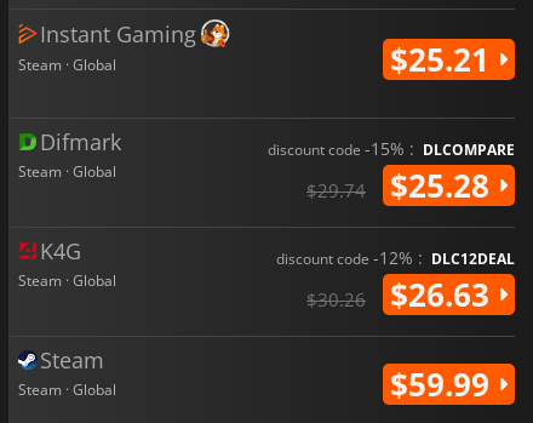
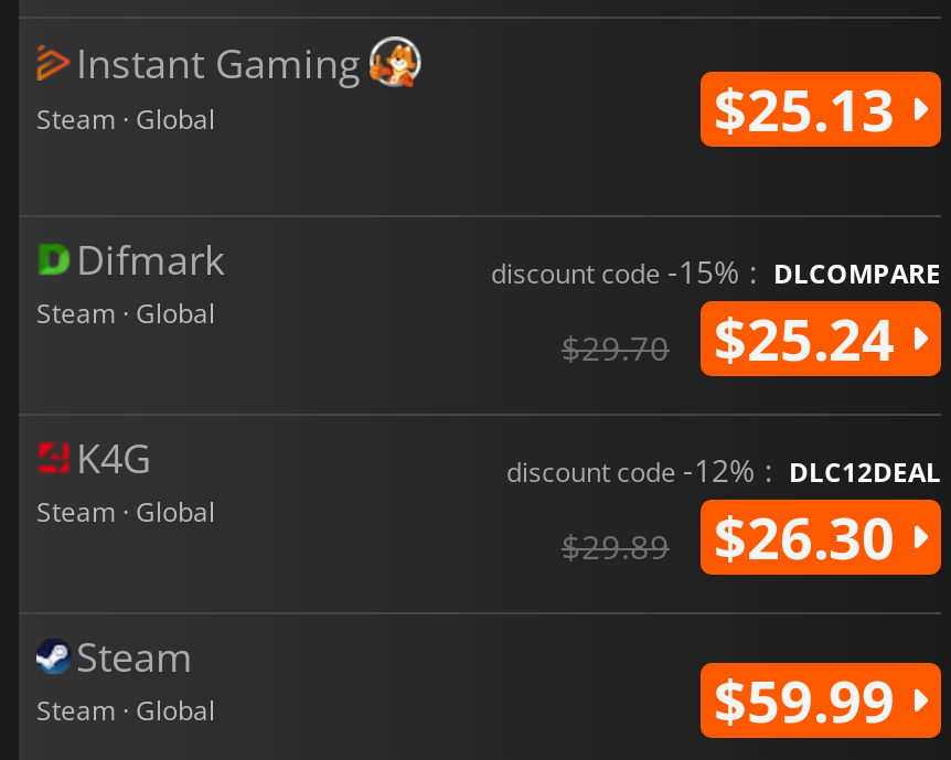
[390,37,498,81] $25.21 -> [714,69,910,148] $25.13
[390,163,498,207] $25.28 -> [714,298,910,377] $25.24
[306,178,366,202] $29.74 -> [562,325,670,369] $29.70
[390,272,498,316] $26.63 -> [714,497,910,576] $26.30
[306,287,366,311] $30.26 -> [562,523,670,567] $29.89

